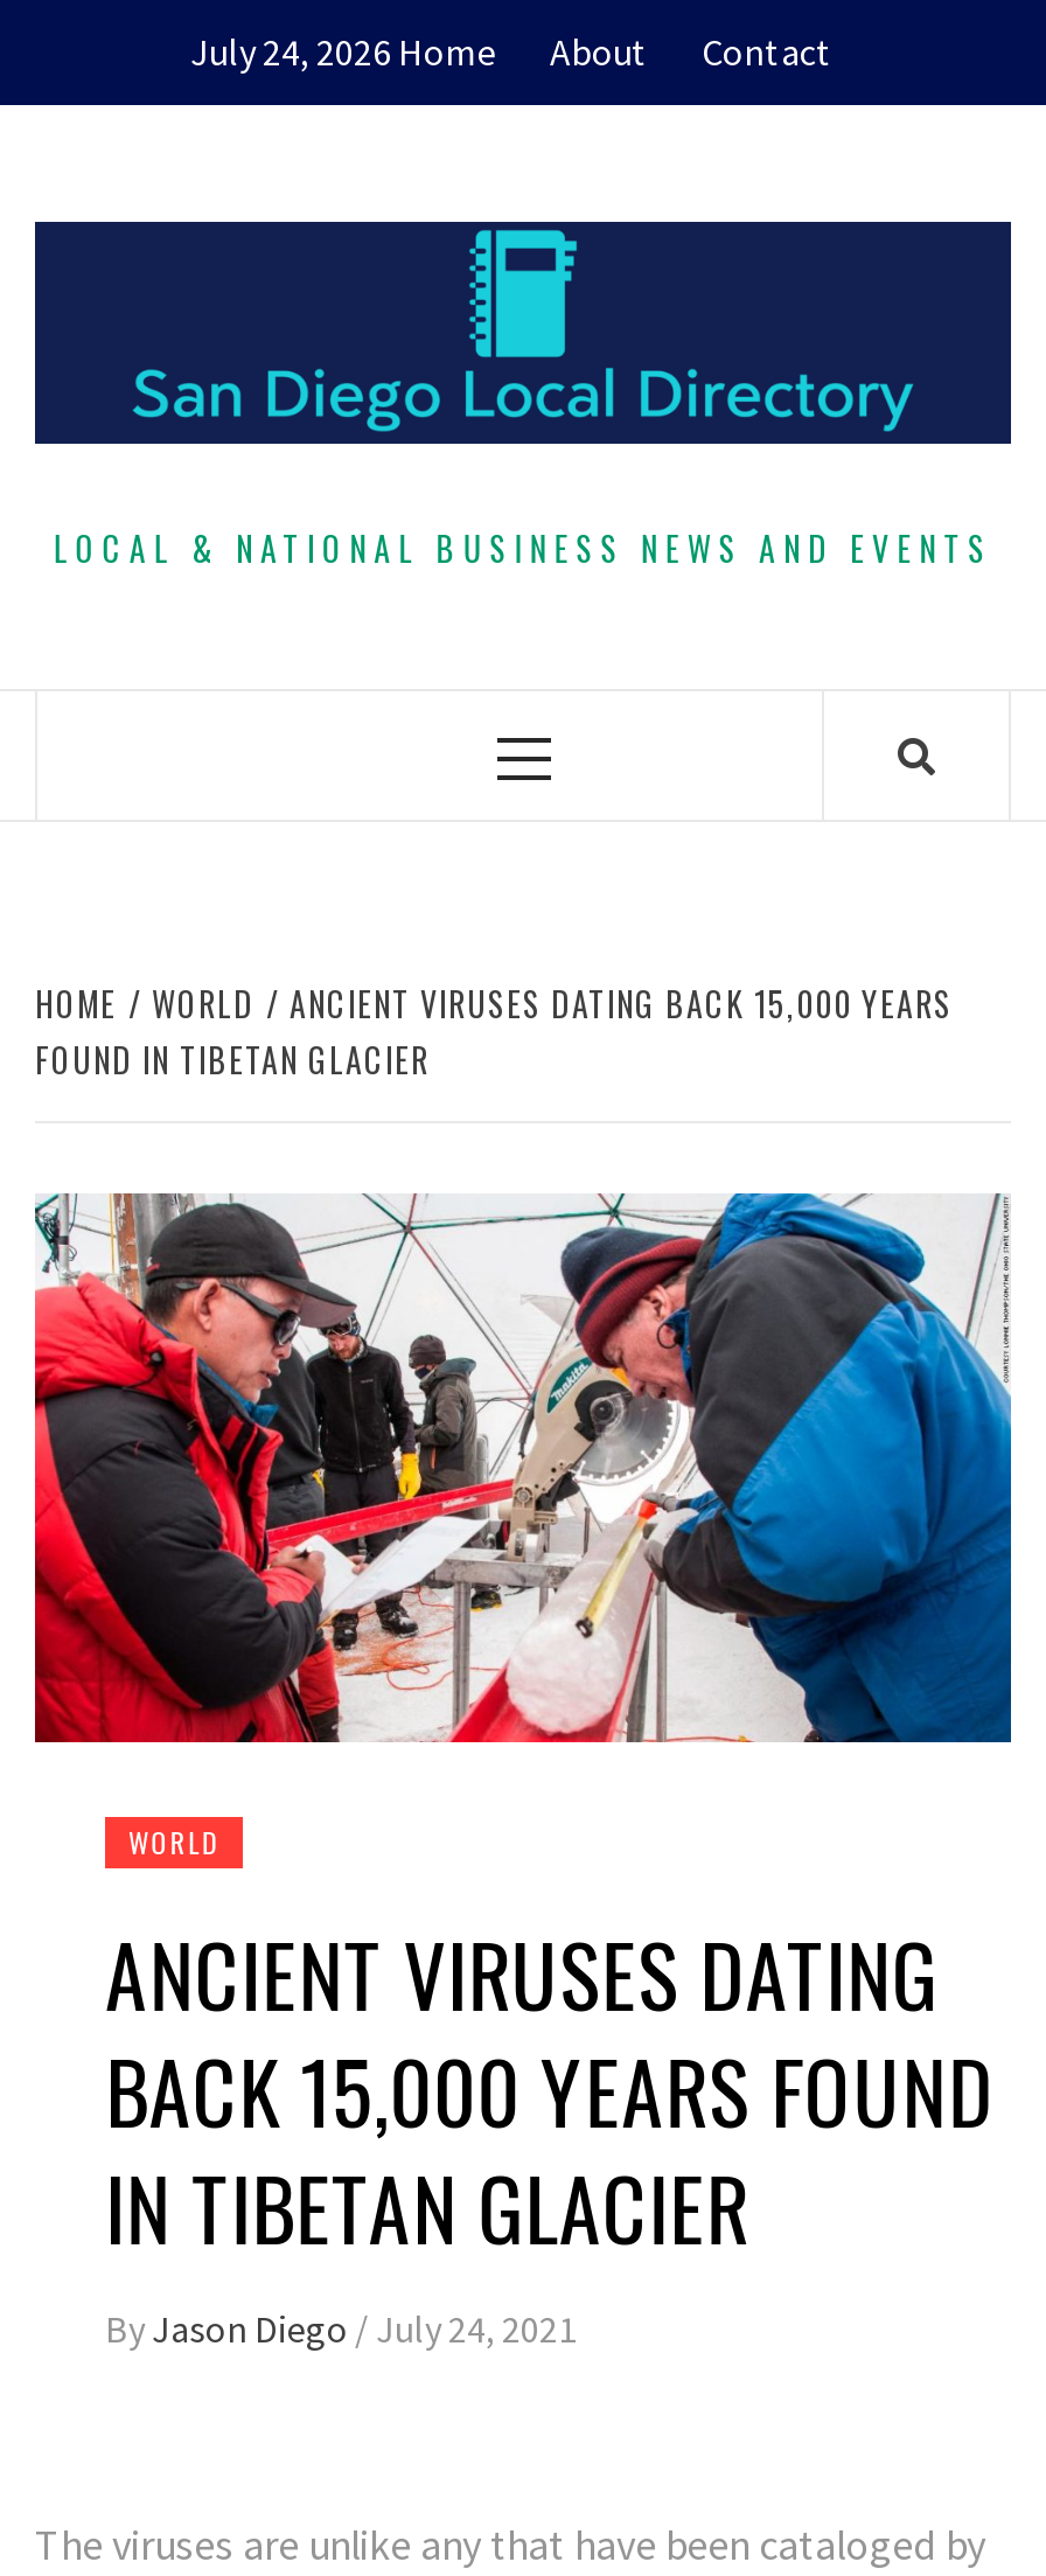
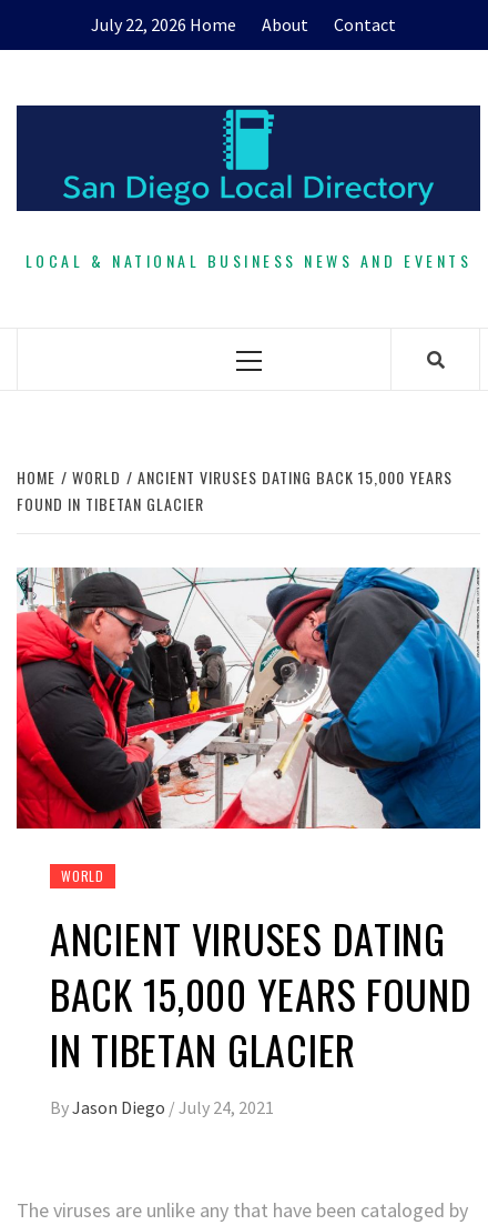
[190,28,832,75] July 24, 2026 Home About Contact -> [90,13,395,36] July 22, 2026 Home About Contact

